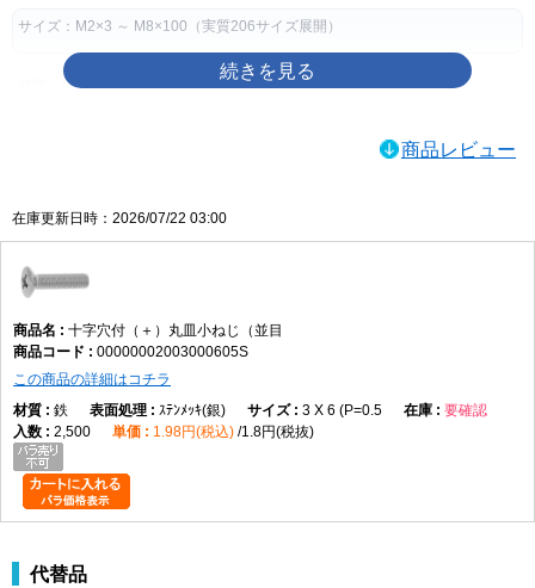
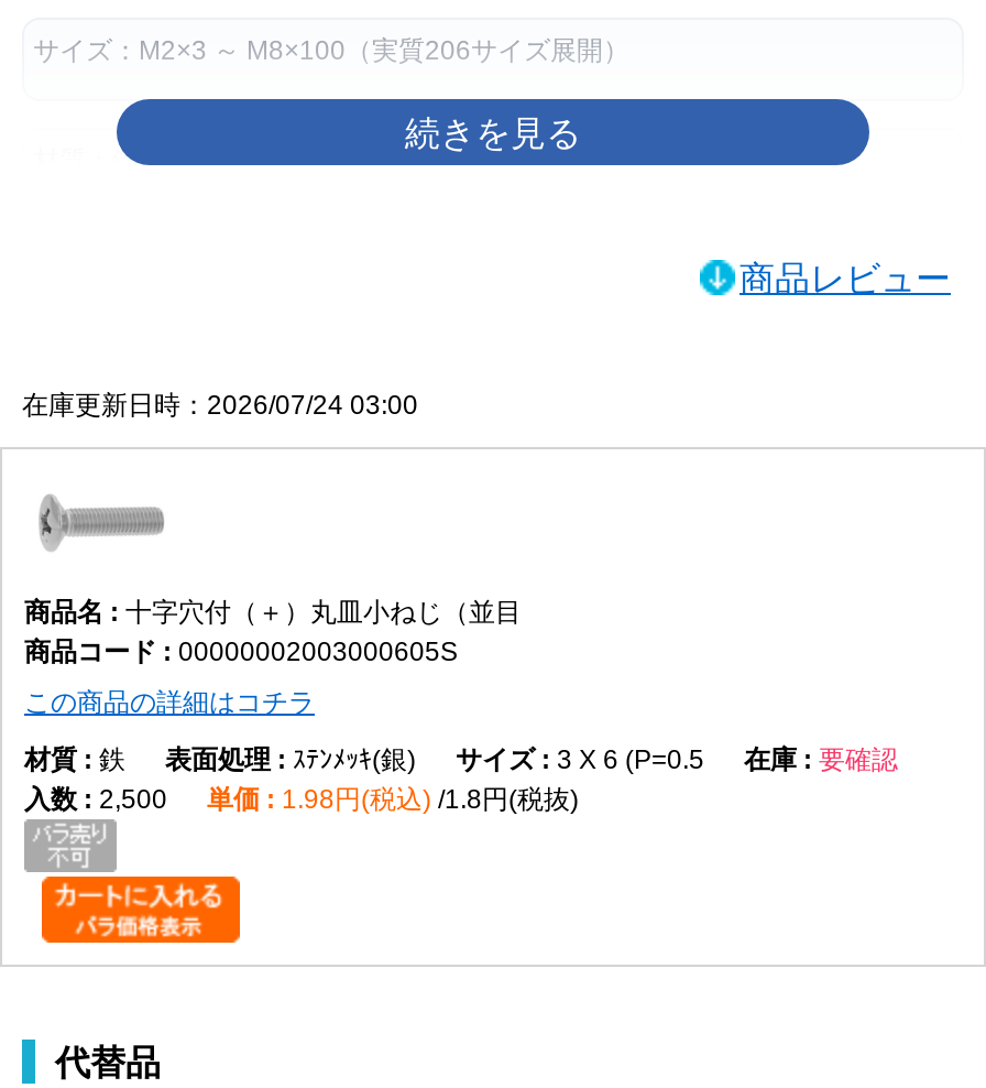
[12,210,227,227] 在庫更新日時：2026/07/22 03:00 -> [22,390,418,421] 在庫更新日時：2026/07/24 03:00

